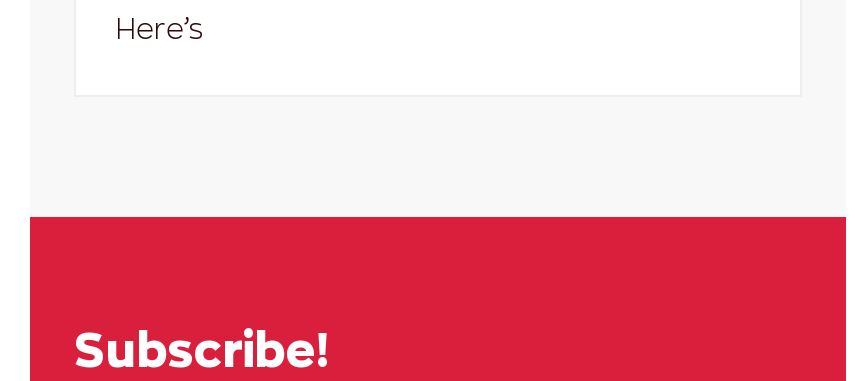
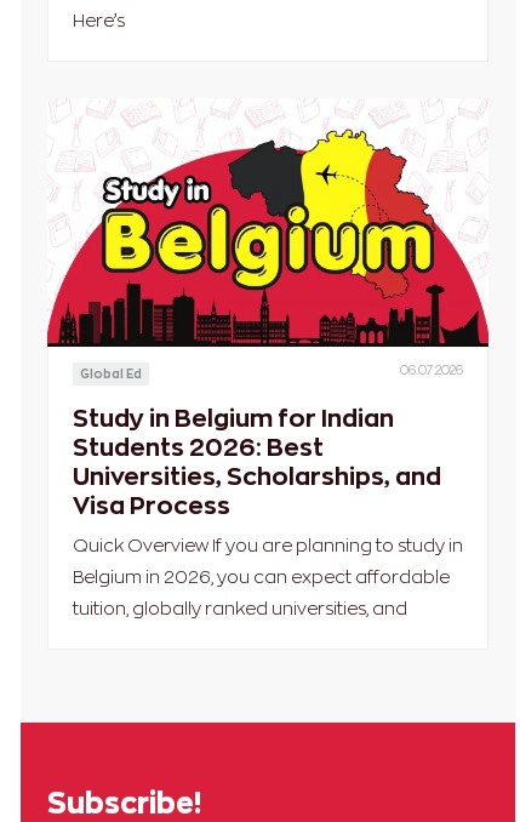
none -> [46,129,490,617] [image] | Global Ed | 06.07.2026 | Study in Belgium for Indian | Students 2026: Best | Universities, Scholarships, and | Visa Process | Quick Overview If you are planning to study in | Belgium in 2026, you can expect affordable | tuition, globally ranked universities, and

